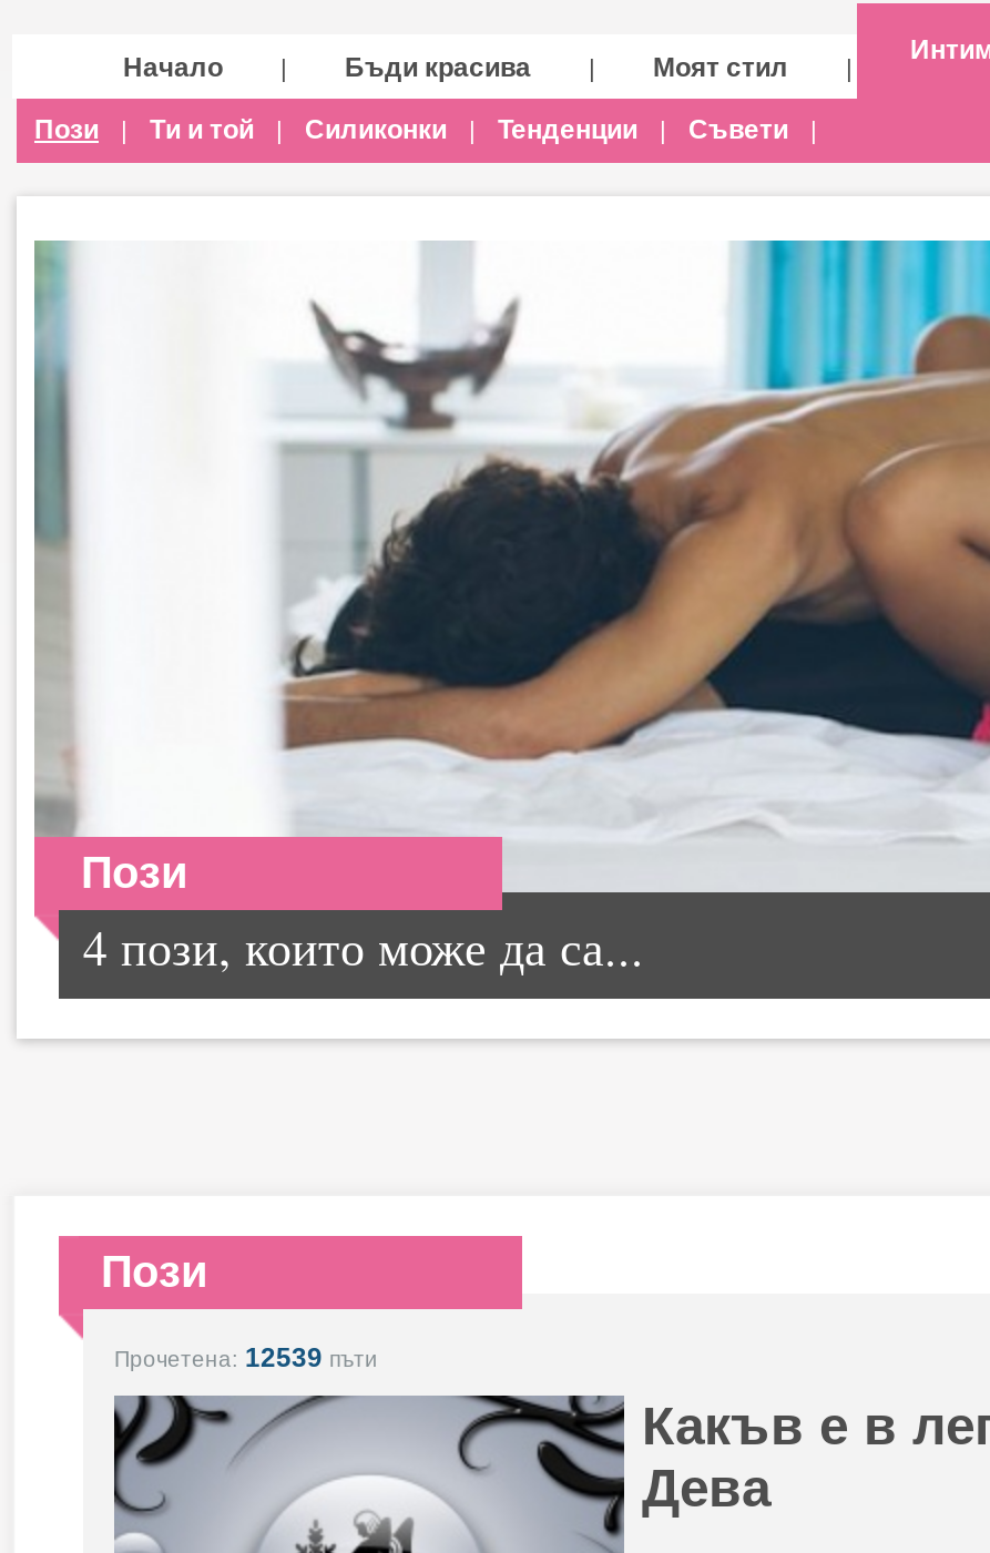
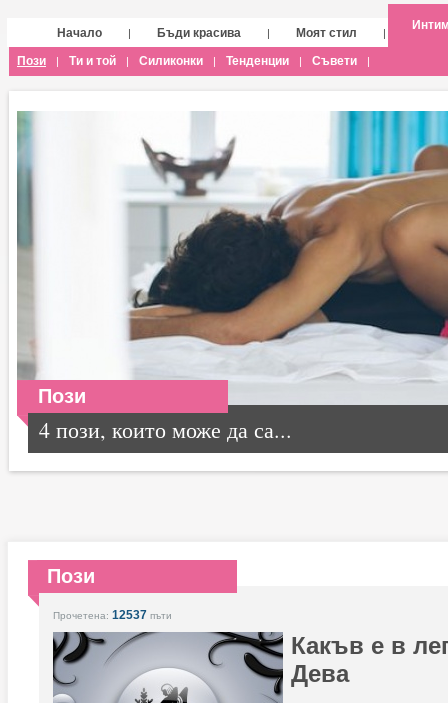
[114,1342,378,1373] Прочетена: 12539 пъти -> [53,608,172,622] Прочетена: 12537 пъти

